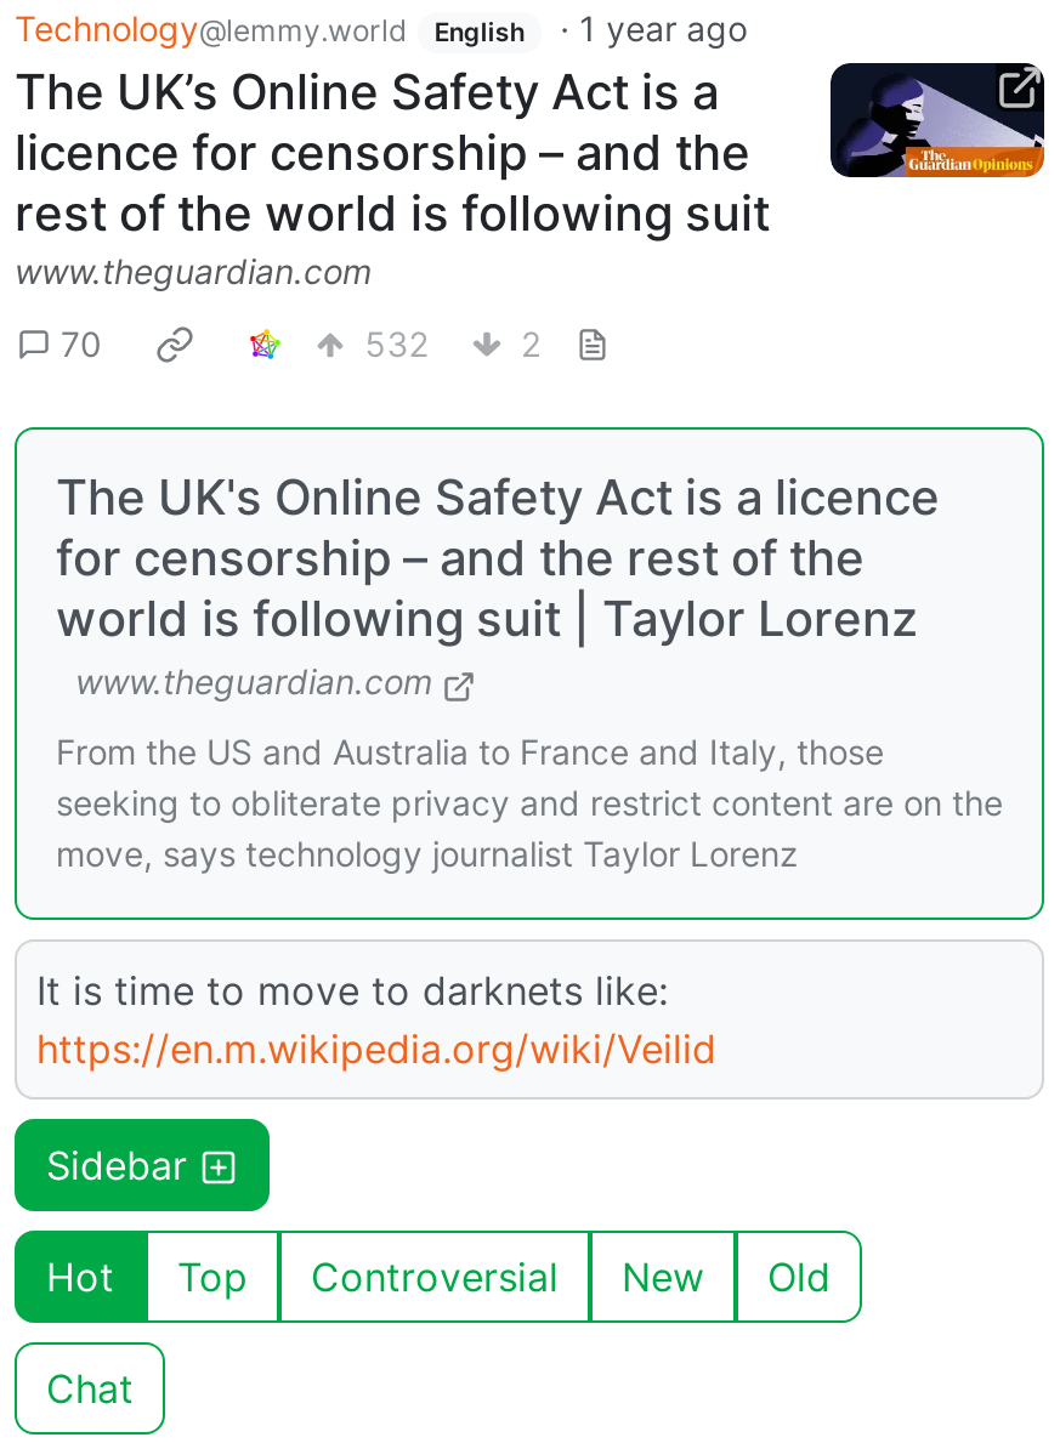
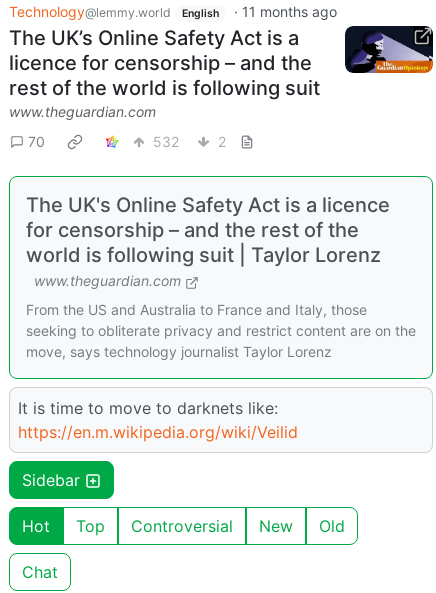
[15,7,747,48] Technology@lemmy.world English · 1 year ago -> [9,3,337,20] Technology@lemmy.world English · 11 months ago

